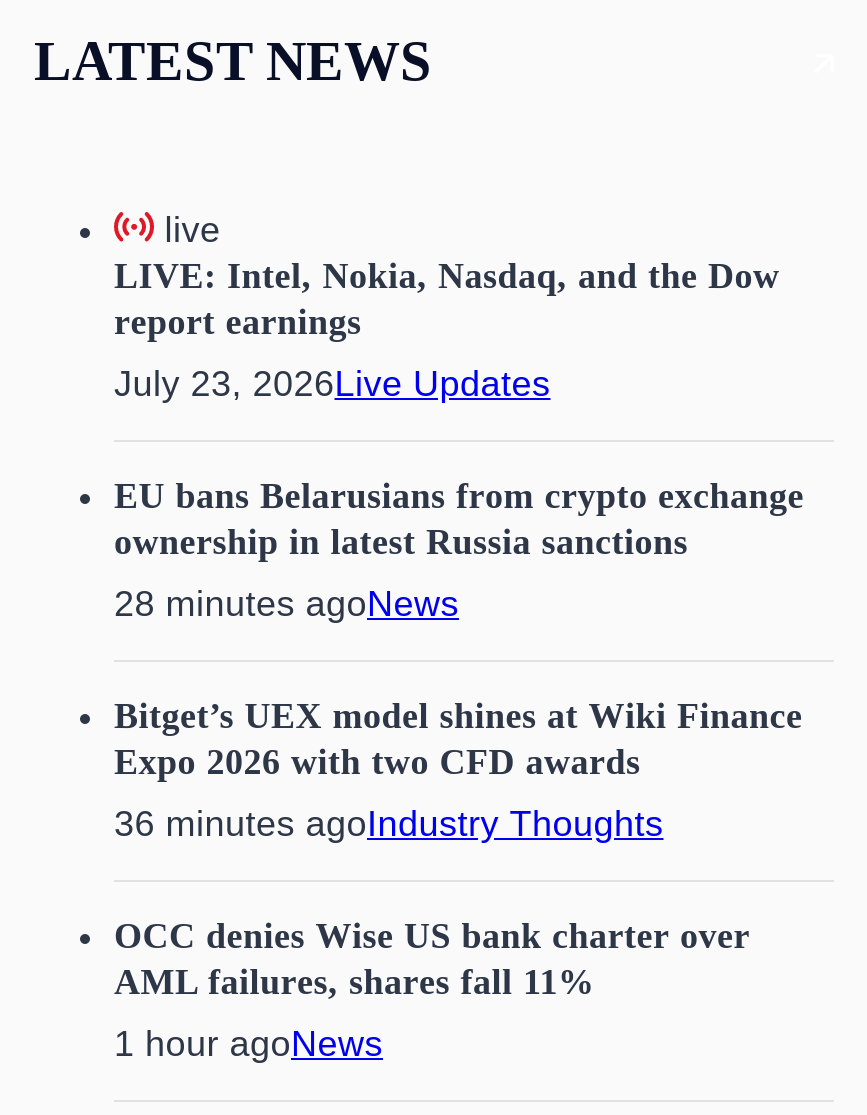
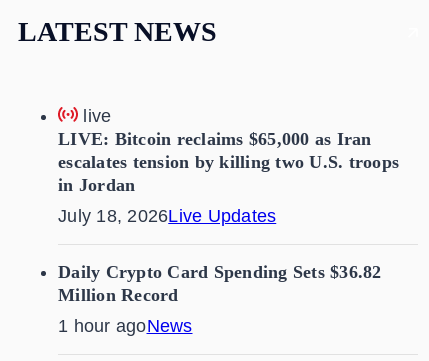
[114,256,804,1002] LIVE: Intel, Nokia, Nasdaq, and the Dow | report earnings | July 23, 2026Live Updates | EU bans Belarusians from crypto exchange | ownership in latest Russia sanctions | 28 minutes agoNews | Bitget’s UEX model shines at Wiki Finance | Expo 2026 with two CFD awards | 36 minutes agoIndustry Thoughts | OCC denies Wise US bank charter over | AML failures, shares fall 11% -> [58,129,399,305] LIVE: Bitcoin reclaims $65,000 as Iran | escalates tension by killing two U.S. troops | in Jordan | July 18, 2026Live Updates | Daily Crypto Card Spending Sets $36.82 | Million Record

